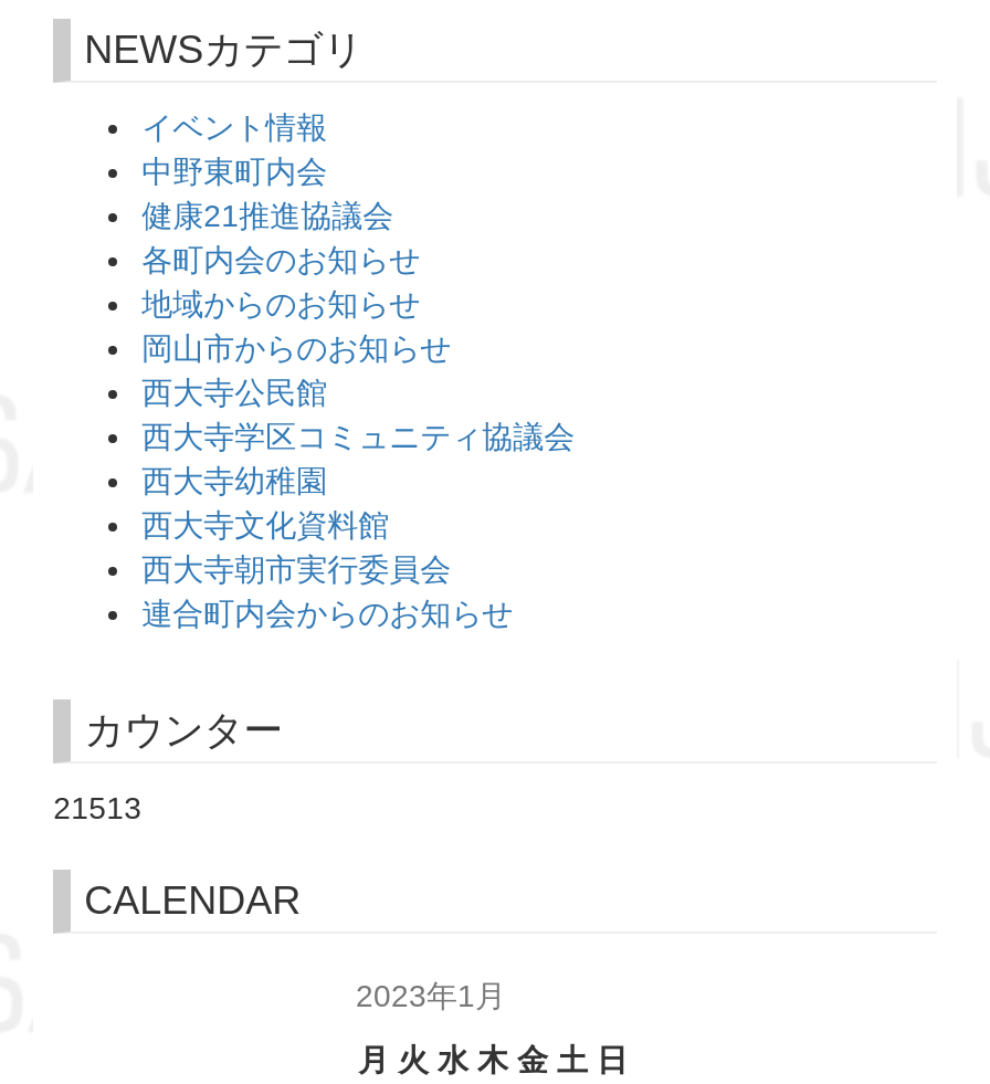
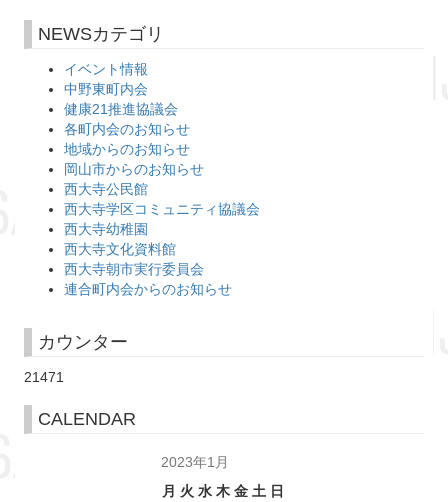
[53,789,142,825] 21513 -> [24,369,64,385] 21471

